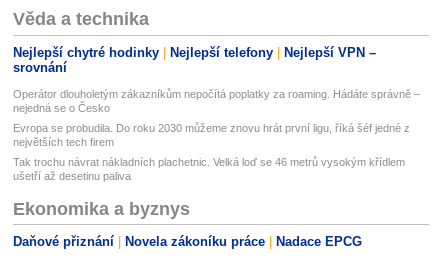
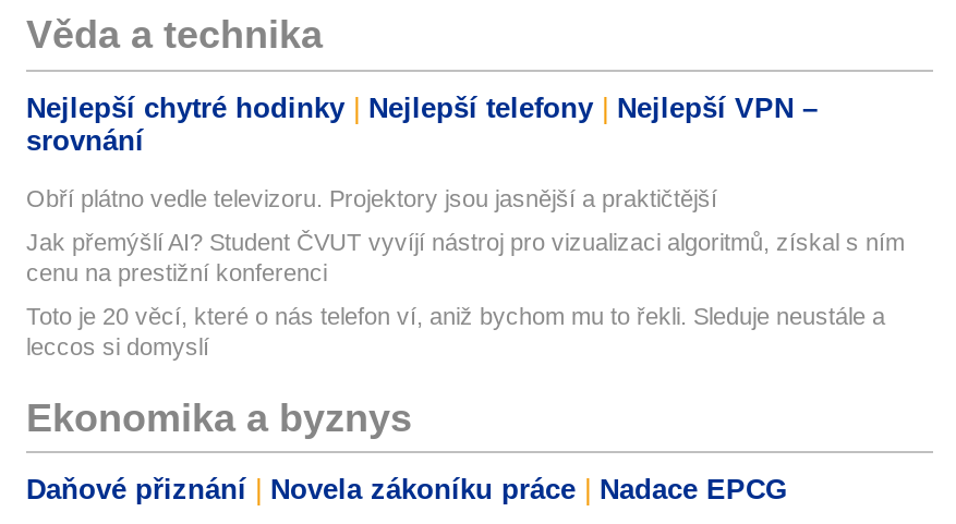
[13,88,420,114] Operátor dlouholetým zákazníkům nepočítá poplatky za roaming. Hádáte správně – | nejedná se o Česko -> [26,185,717,211] Obří plátno vedle televizoru. Projektory jsou jasnější a praktičtější
[13,122,410,148] Evropa se probudila. Do roku 2030 můžeme znovu hrát první ligu, říká šéf jedné z | největších tech firem -> [26,228,905,285] Jak přemýšlí AI? Student ČVUT vyvíjí nástroj pro vizualizaci algoritmů, získal s ním | cenu na prestižní konferenci
[13,156,405,182] Tak trochu návrat nákladních plachetnic. Velká loď se 46 metrů vysokým křídlem | ušetří až desetinu paliva -> [26,302,885,359] Toto je 20 věcí, které o nás telefon ví, aniž bychom mu to řekli. Sleduje neustále a | leccos si domyslí

